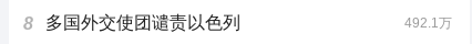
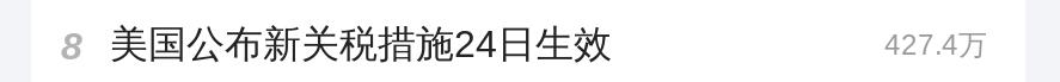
[45,14,452,32] 多国外交使团谴责以色列 | 492.1万 -> [110,25,987,65] 美国公布新关税措施24日生效 | 427.4万

